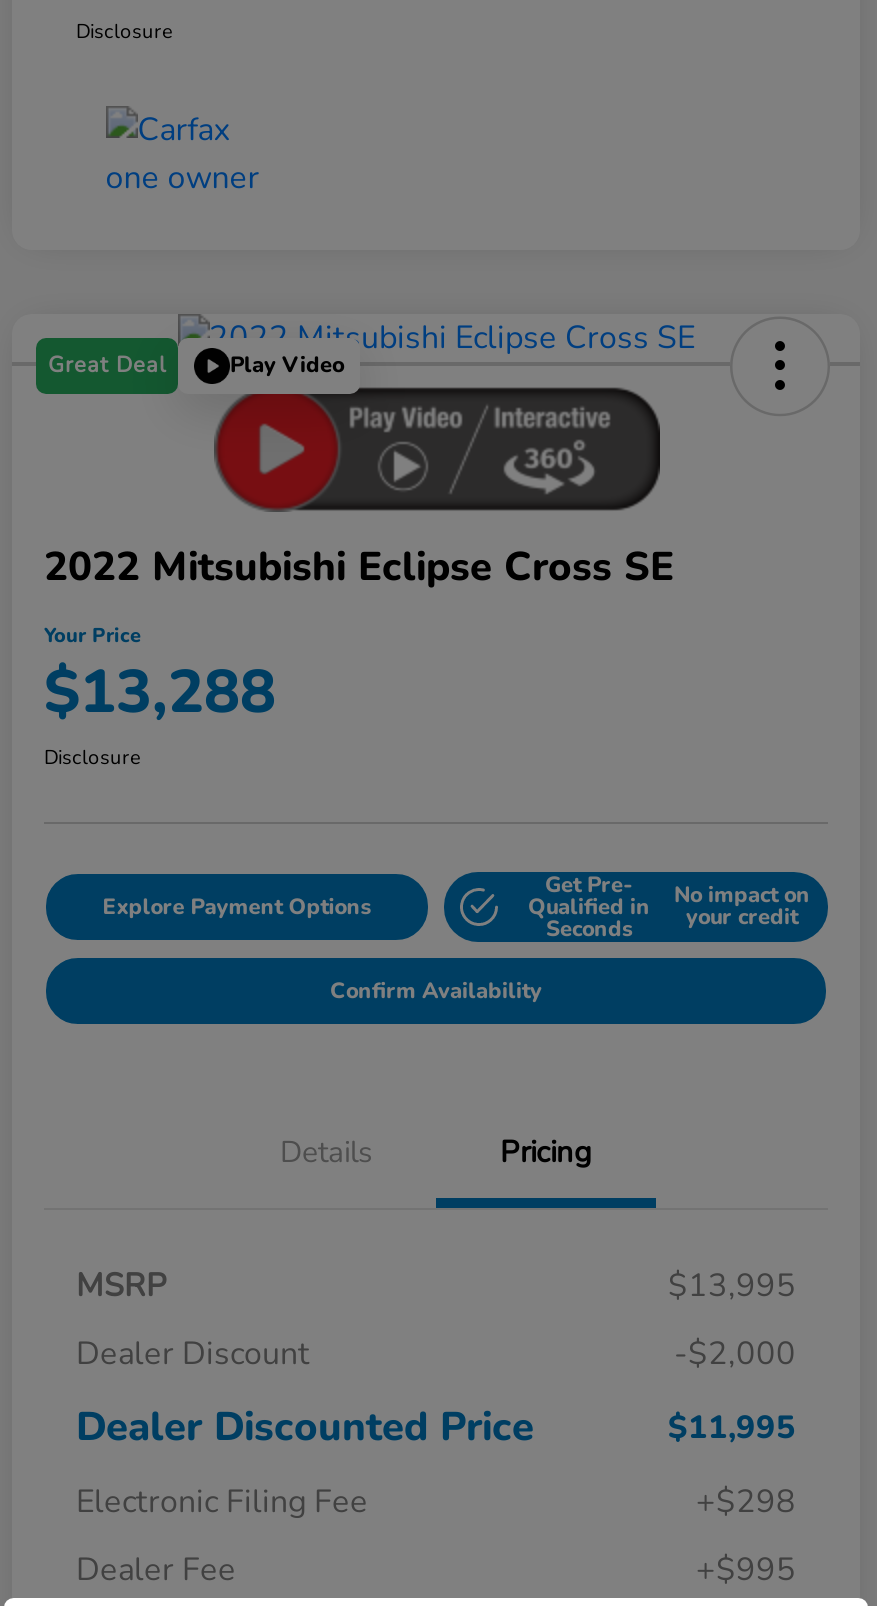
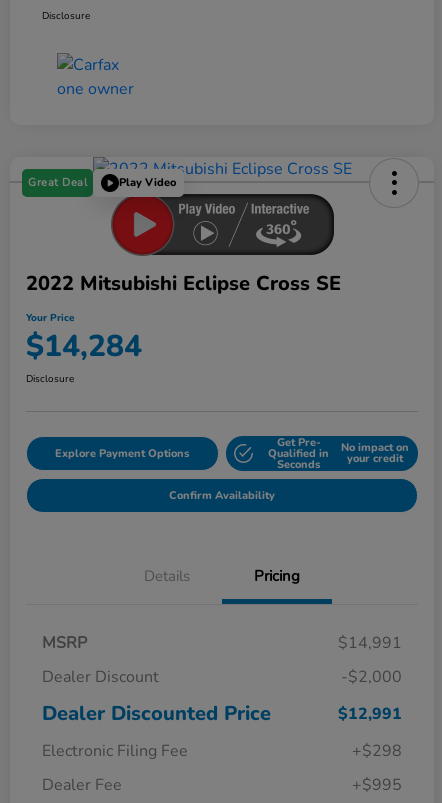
[44,652,276,734] $13,288 -> [26,326,142,367] $14,284
[668,1264,796,1308] $13,995 -> [338,632,402,654] $14,991
[668,1406,796,1450] $11,995 -> [338,703,402,725] $12,991

